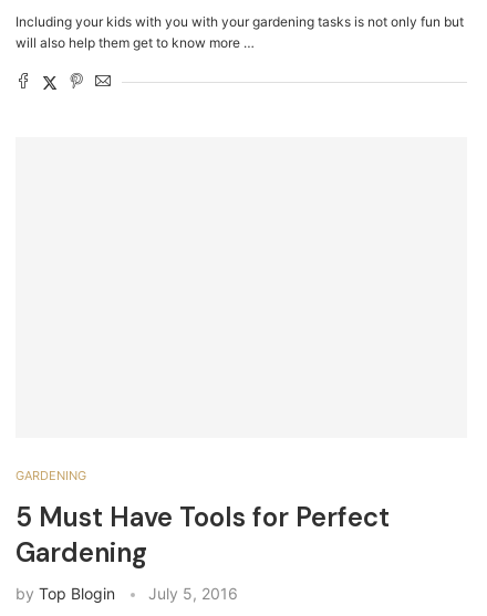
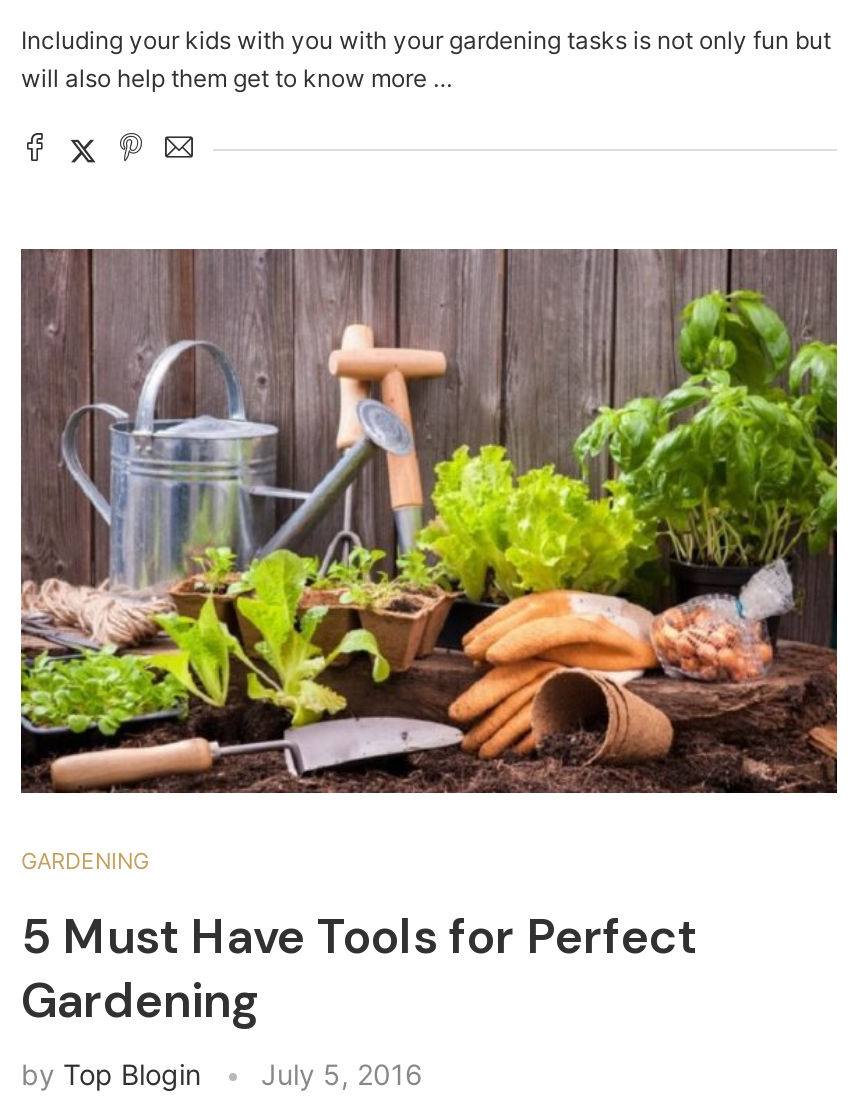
none -> [19,247,839,795] [image]

